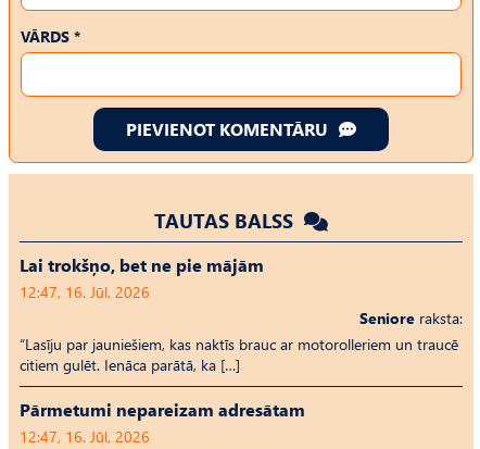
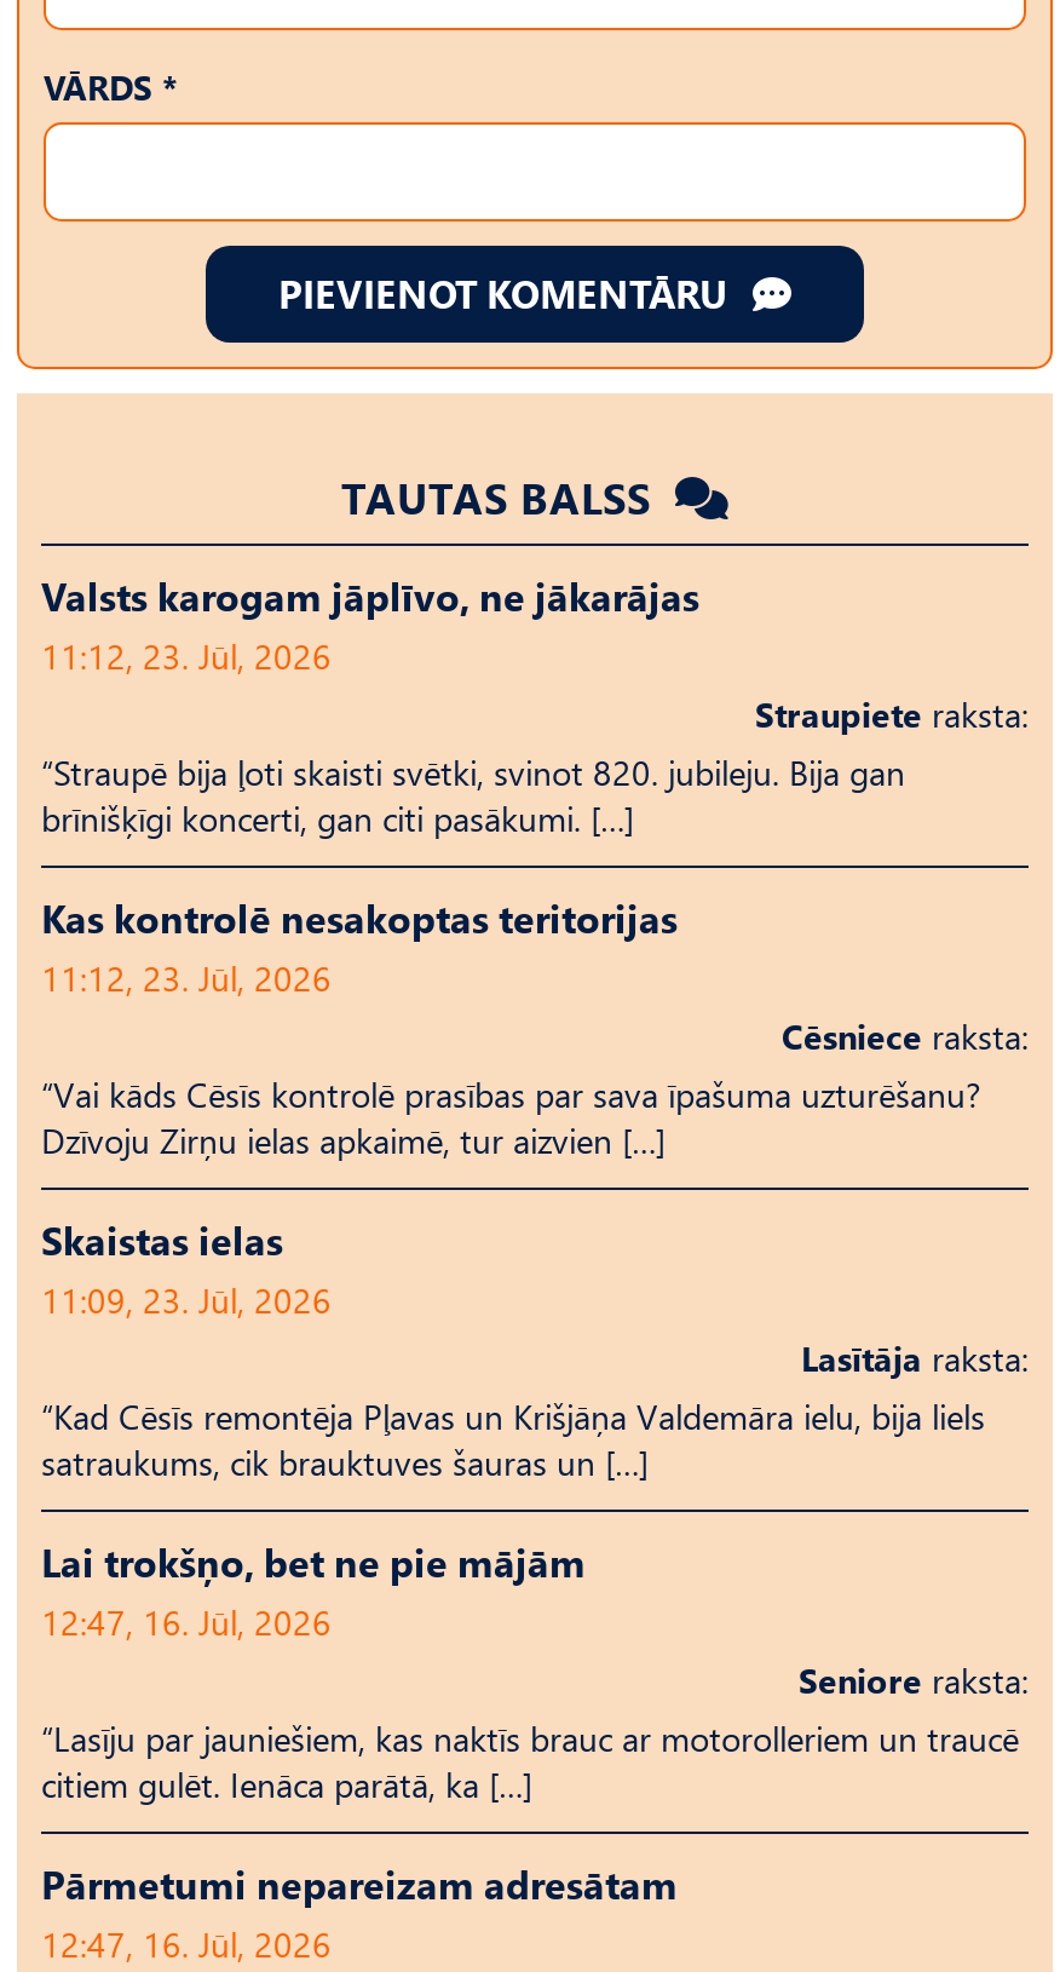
none -> [41,569,1029,1485] Valsts karogam jāplīvo, ne jākarājas | 11:12, 23. Jūl, 2026 | Straupiete raksta: | “Straupē bija ļoti skaisti svētki, svinot 820. jubileju. Bija gan | brīnišķīgi koncerti, gan citi pasākumi. […] | Kas kontrolē nesakoptas teritorijas | 11:12, 23. Jūl, 2026 | Cēsniece raksta: | “Vai kāds Cēsīs kontrolē prasības par sava īpašuma uzturēšanu? | Dzīvoju Zirņu ielas apkaimē, tur aizvien […] | Skaistas ielas | 11:09, 23. Jūl, 2026 | Lasītāja raksta: | “Kad Cēsīs remontēja Pļavas un Krišjāņa Valdemāra ielu, bija liels | satraukums, cik brauktuves šauras un […]

